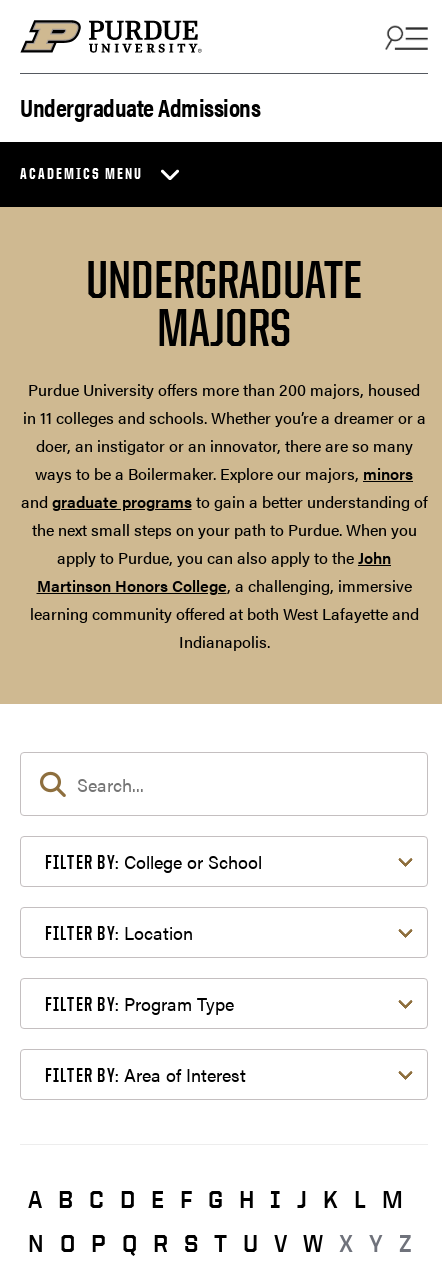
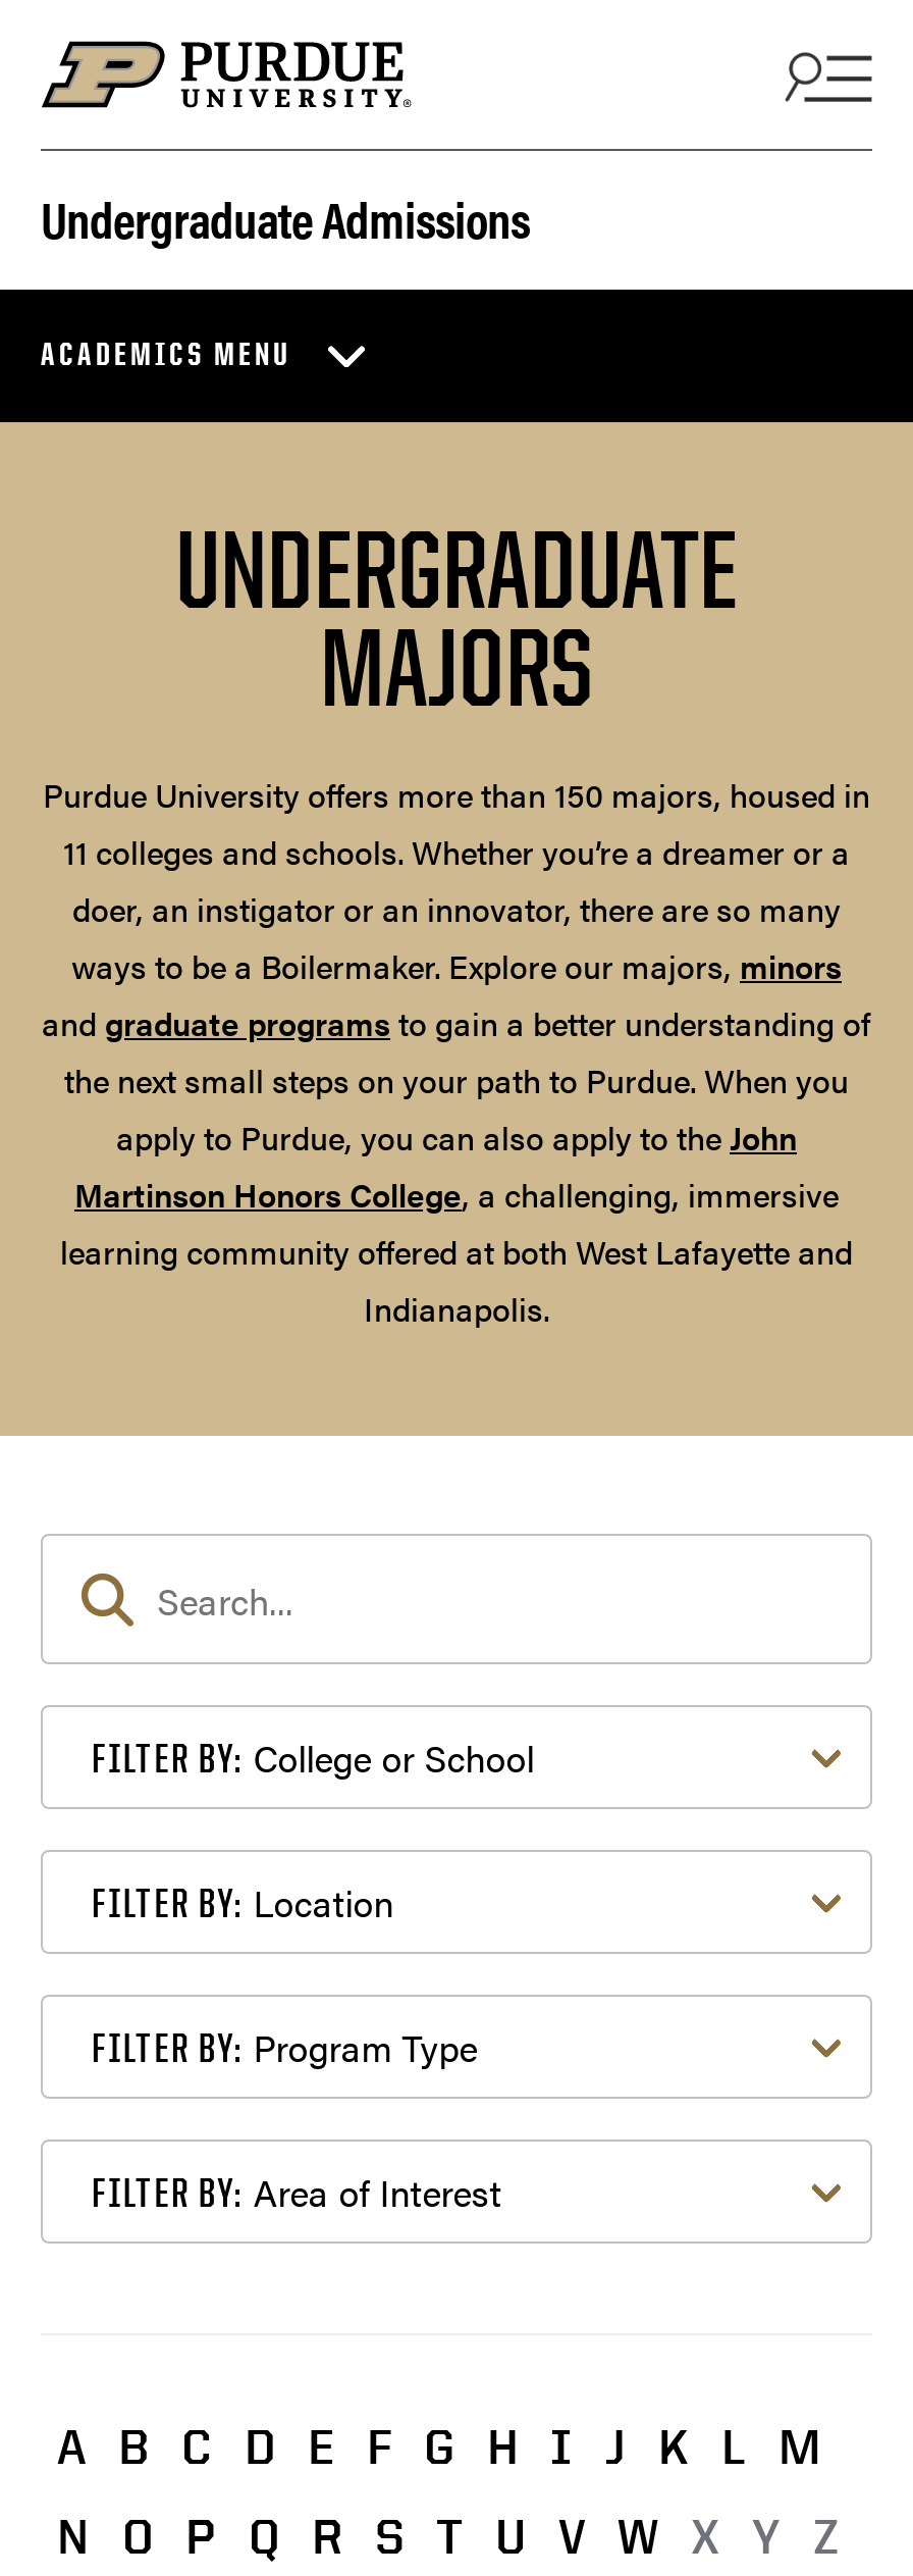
[22,378,425,429] Purdue University offers more than 200 majors, housed | in 11 colleges and schools. Whether you’re a dreamer or a -> [43,771,870,875] Purdue University offers more than 150 majors, housed in | 11 colleges and schools. Whether you’re a dreamer or a

